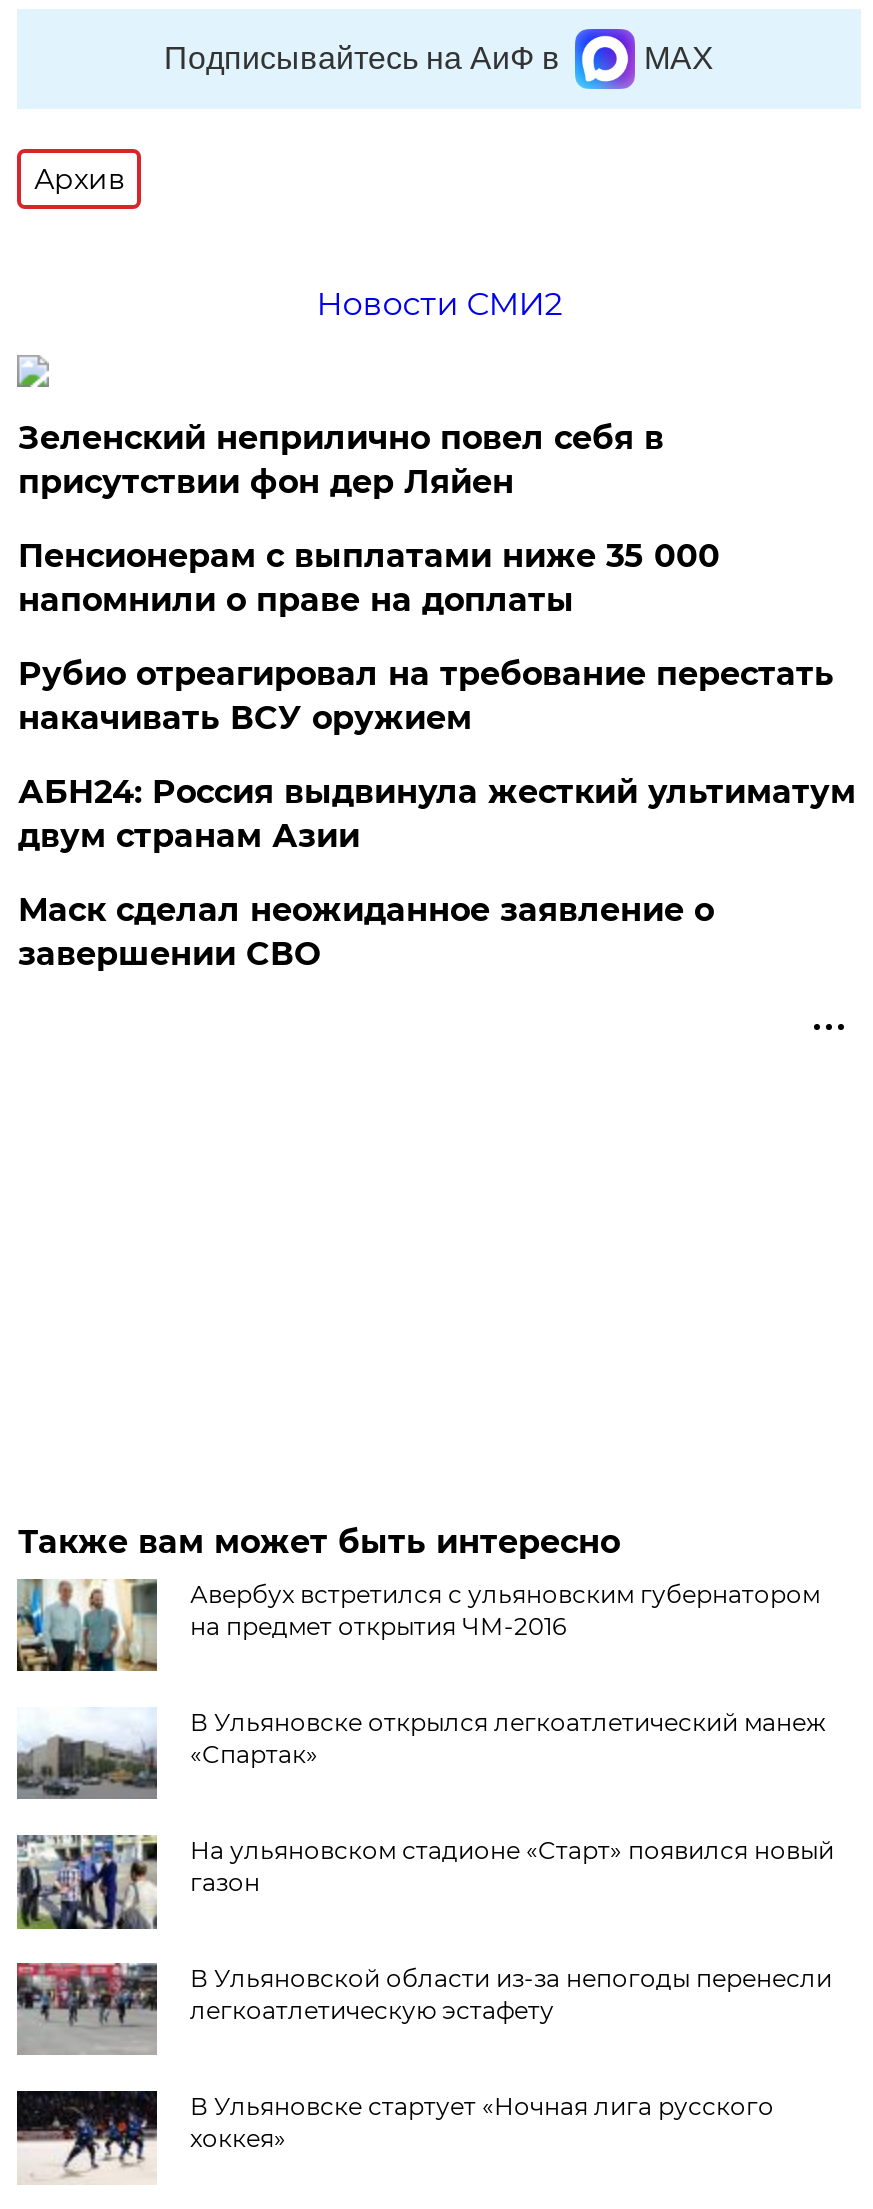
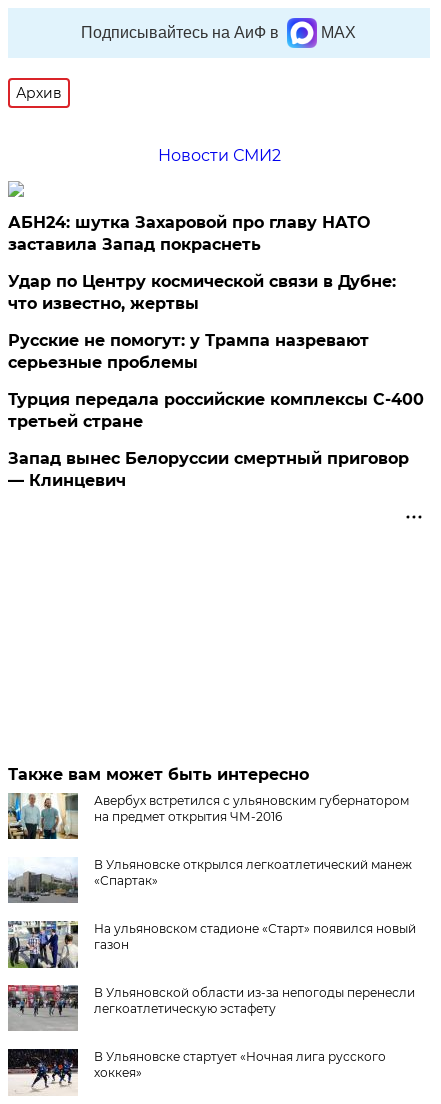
[18,419,664,501] Зеленский неприлично повел cебя в | присутствии фон дер Ляйен -> [8,213,370,254] АБН24: шутка Захаровой про главу НАТО | заставила Запад покраснеть
[18,537,720,619] Пенсионерам с выплатами ниже 35 000 | напомнили о праве на доплаты -> [8,272,396,313] Удар по Центру космической связи в Дубне: | что известно, жертвы
[18,655,834,737] Рубио отреагировал на требование перестать | накачивать ВСУ оружием -> [8,331,369,372] Русские не помогут: у Трампа назревают | серьезные проблемы
[18,773,856,855] АБН24: Россия выдвинула жесткий ультиматум | двум странам Азии -> [8,390,424,431] Турция передала российские комплексы С-400 | третьей стране
[18,891,714,973] Маск сделал неожиданное заявление о | завершении СВО -> [8,449,409,490] Запад вынес Белоруссии смертный приговор | — Клинцевич

